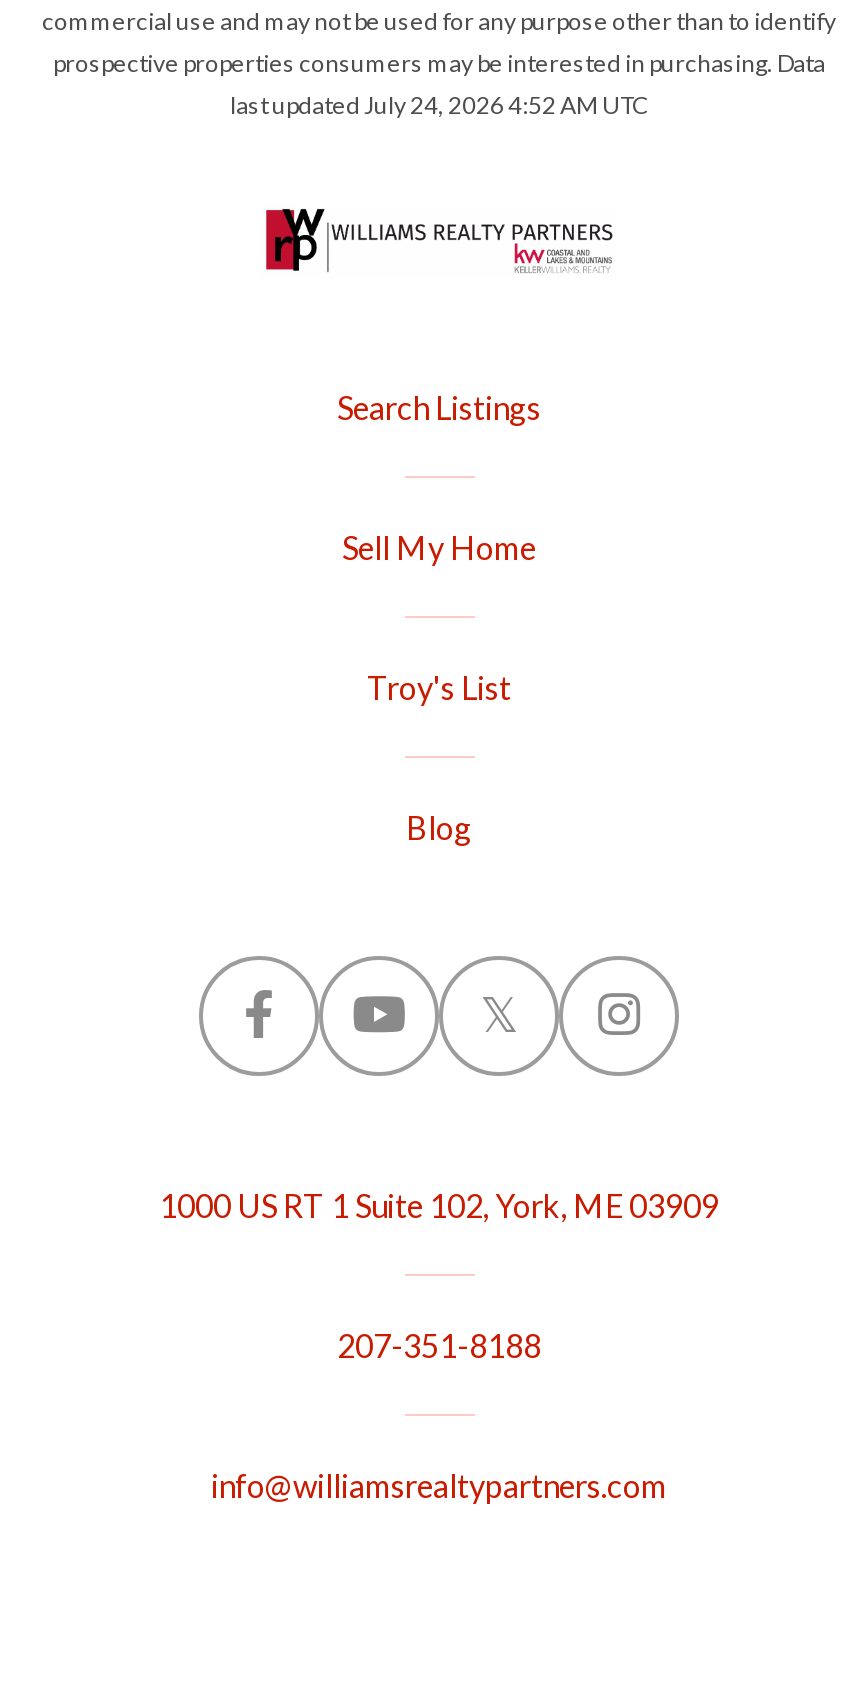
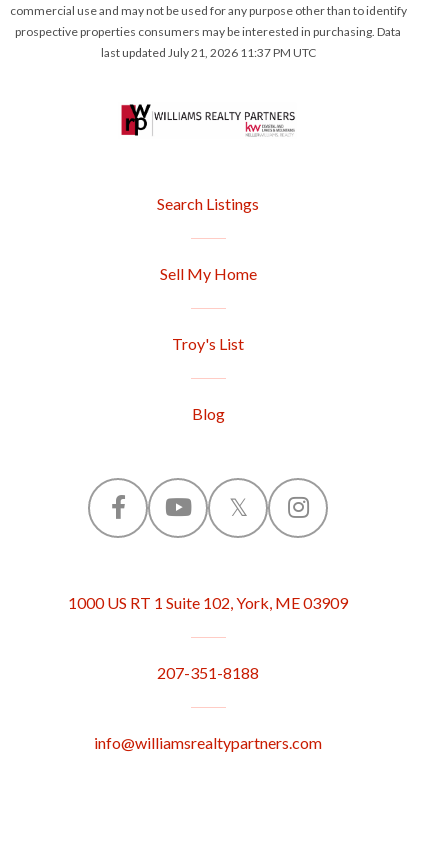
[230,90,648,120] last updated July 24, 2026 4:52 AM UTC -> [100,45,315,60] last updated July 21, 2026 11:37 PM UTC

